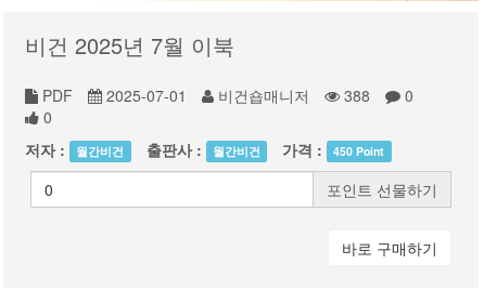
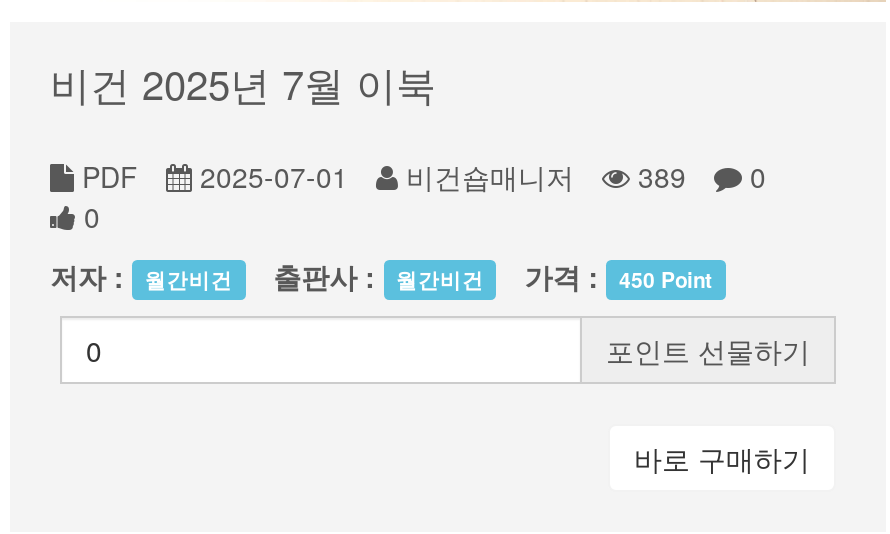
[38,84,413,106] PDF 2025-07-01 비건숍매니저 388 0 -> [74,155,766,195] PDF 2025-07-01 비건숍매니저 389 0

